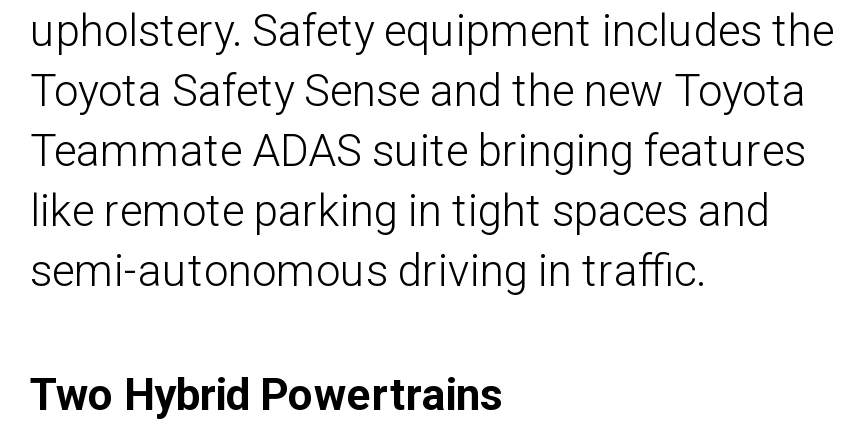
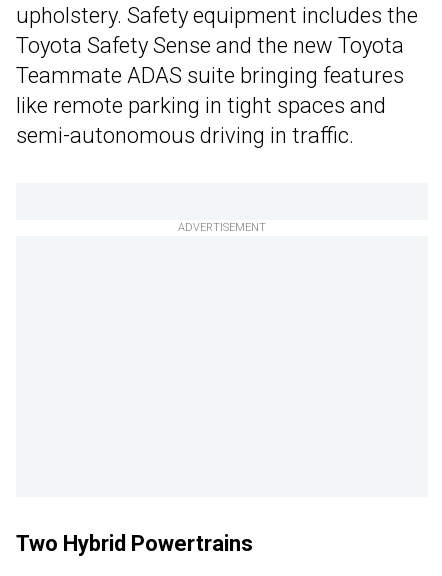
none -> [178,221,266,234] ADVERTISEMENT

